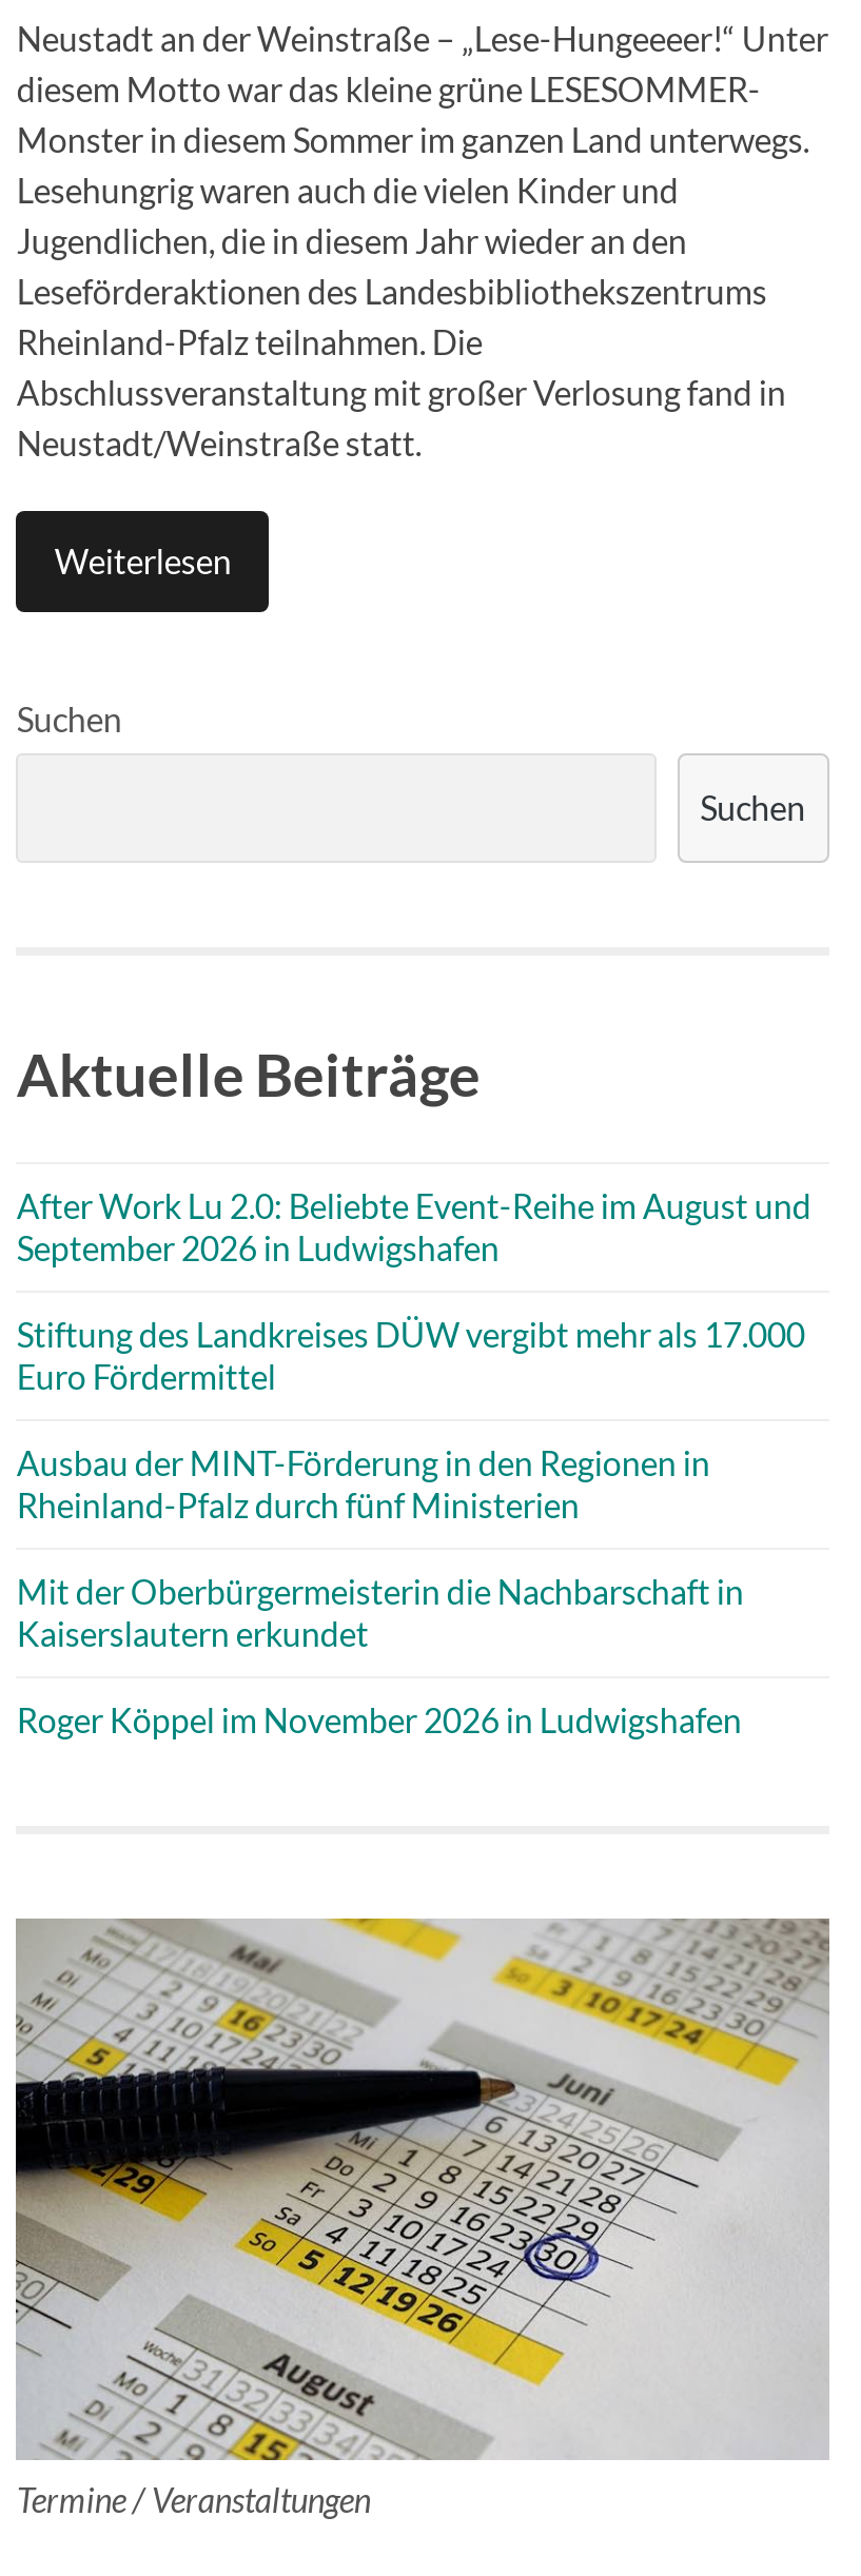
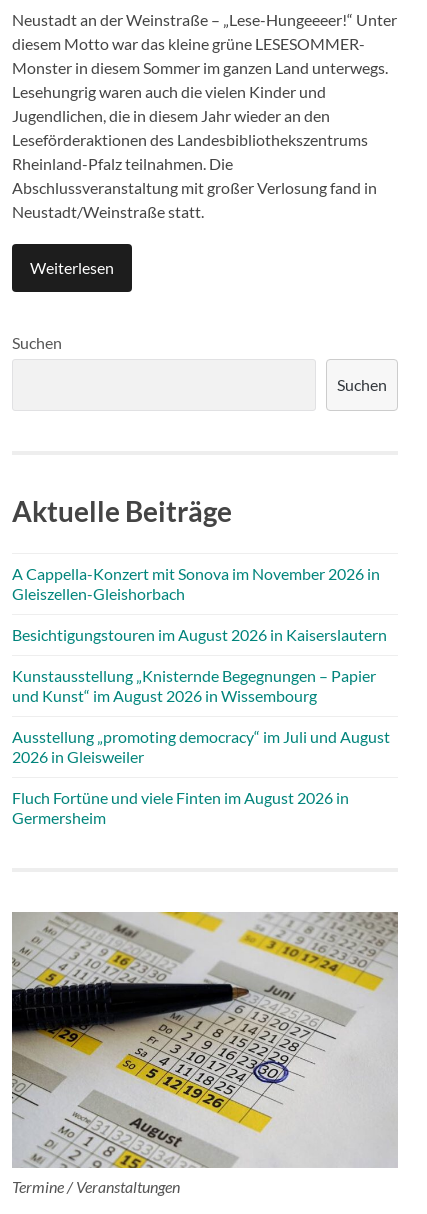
[17,1185,811,1267] After Work Lu 2.0: Beliebte Event-Reihe im August und | September 2026 in Ludwigshafen -> [12,564,380,603] A Cappella-Konzert mit Sonova im November 2026 in | Gleiszellen-Gleishorbach
[17,1314,805,1396] Stiftung des Landkreises DÜW vergibt mehr als 17.000 | Euro Fördermittel -> [12,625,387,644] Besichtigungstouren im August 2026 in Kaiserslautern
[17,1442,710,1524] Ausbau der MINT-Förderung in den Regionen in | Rheinland-Pfalz durch fünf Ministerien -> [12,666,376,705] Kunstausstellung „Knisternde Begegnungen – Papier | und Kunst“ im August 2026 in Wissembourg
[17,1571,744,1653] Mit der Oberbürgermeisterin die Nachbarschaft in | Kaiserslautern erkundet -> [12,727,390,766] Ausstellung „promoting democracy“ im Juli und August | 2026 in Gleisweiler
[17,1699,742,1739] Roger Köppel im November 2026 in Ludwigshafen -> [12,788,349,827] Fluch Fortüne und viele Finten im August 2026 in | Germersheim

